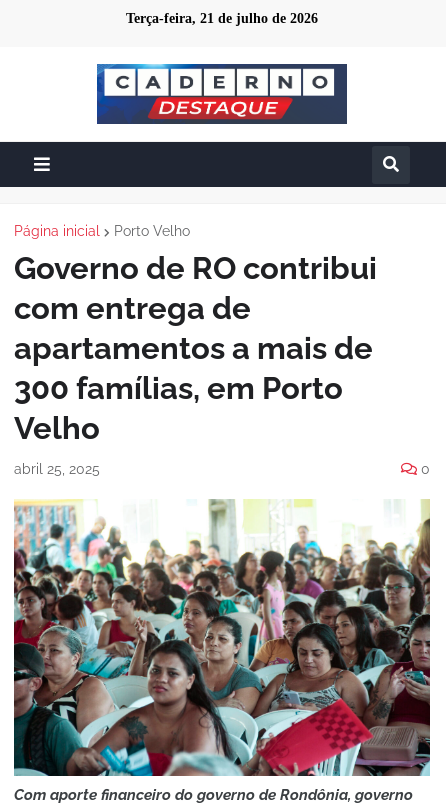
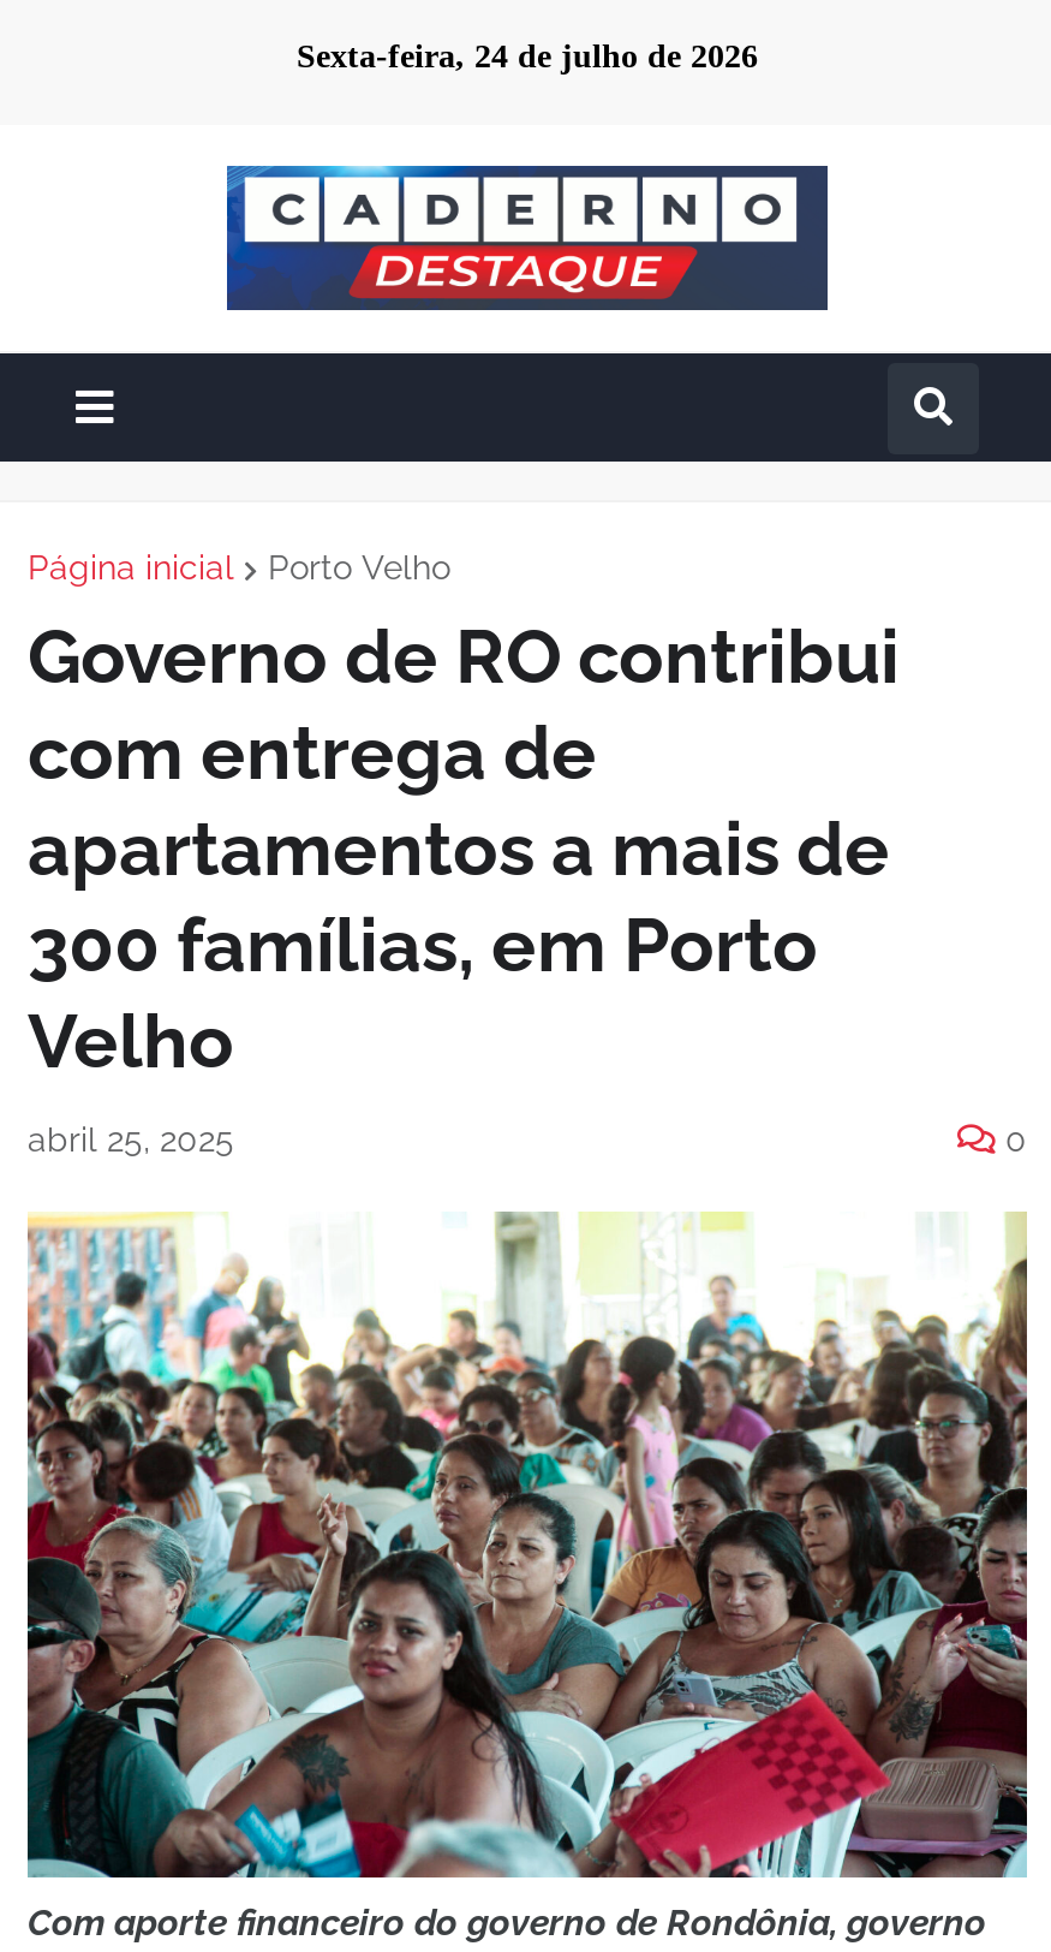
[126,11,318,26] Terça-feira, 21 de julho de 2026 -> [297,38,758,75] Sexta-feira, 24 de julho de 2026

